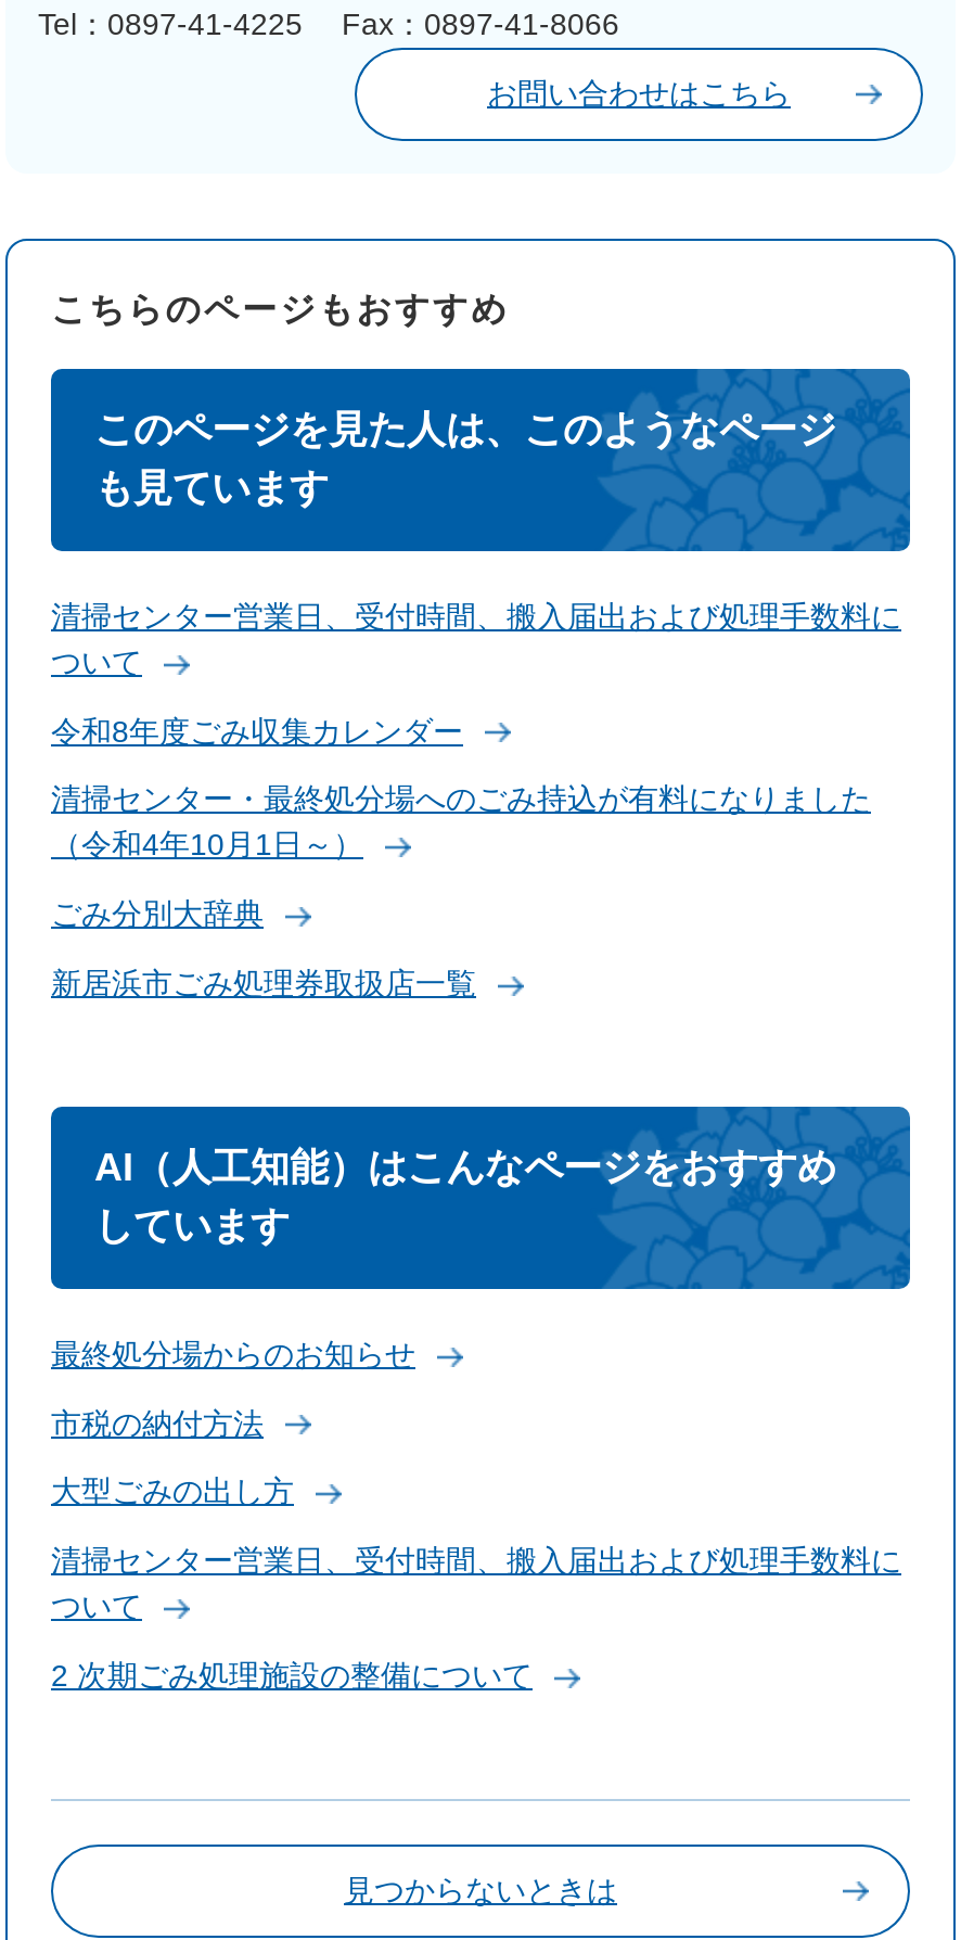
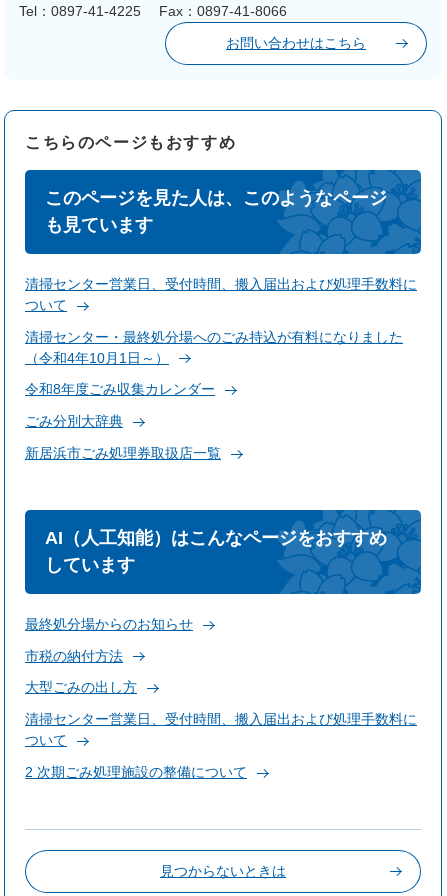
moved [51,713,463,748] -> [25,381,215,397]: 令和8年度ごみ収集カレンダー
moved [51,782,871,862] -> [25,329,403,366]: 清掃センター・最終処分場へのごみ持込が有料になりました | （令和4年10月1日～）

